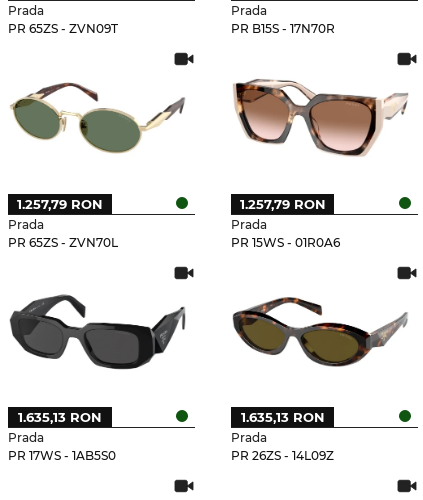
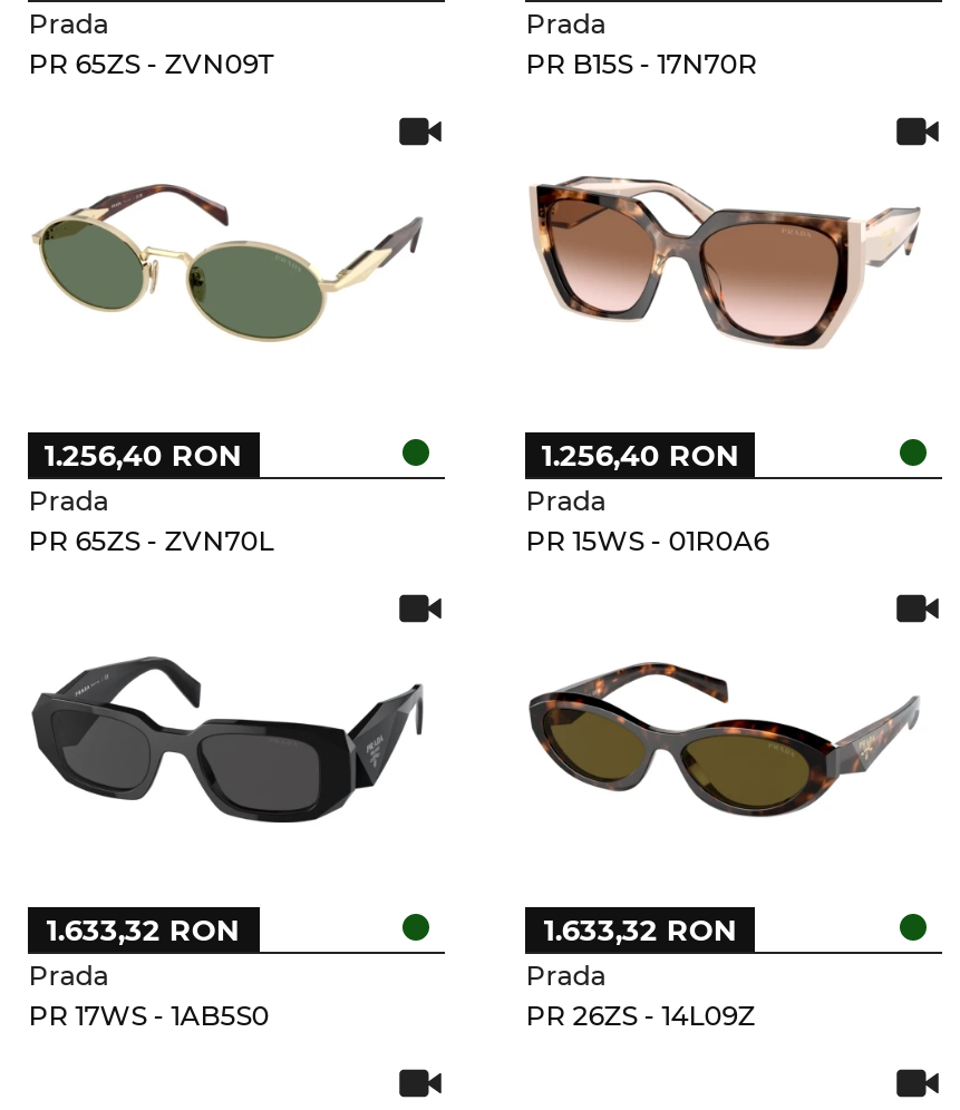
[17,196,103,212] 1.257,79 RON -> [44,437,243,472] 1.256,40 RON
[240,196,326,212] 1.257,79 RON -> [541,437,740,472] 1.256,40 RON
[18,409,102,425] 1.635,13 RON -> [47,913,241,948] 1.633,32 RON
[241,409,325,425] 1.635,13 RON -> [544,913,738,948] 1.633,32 RON

